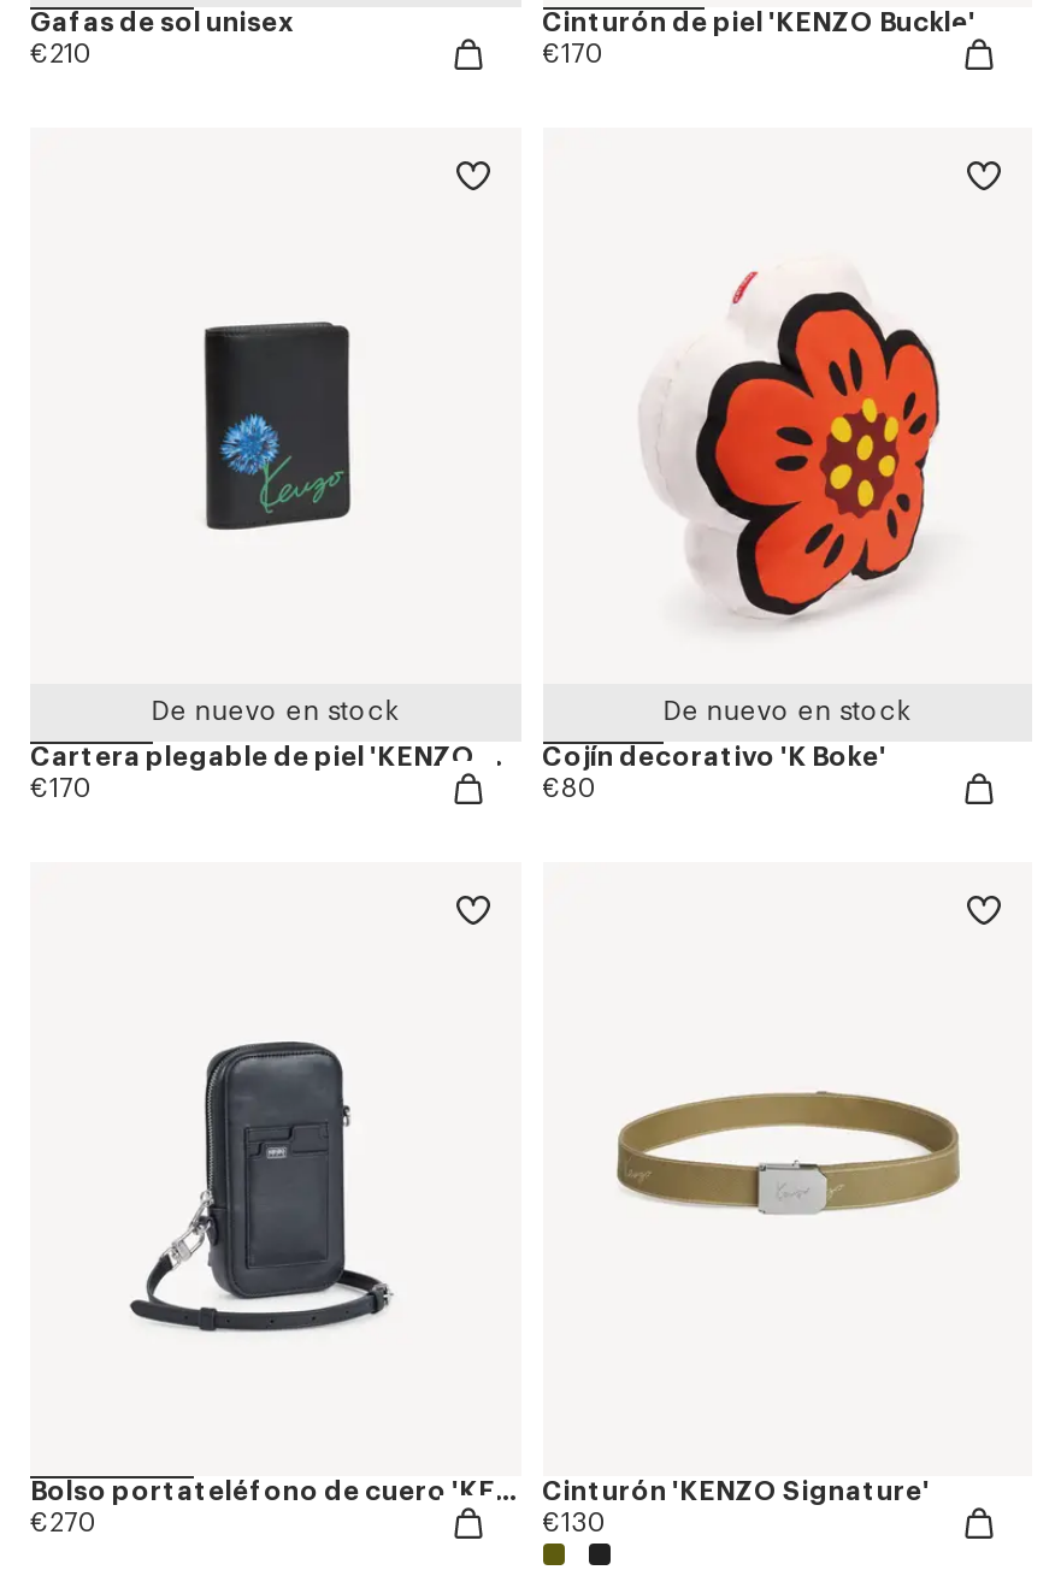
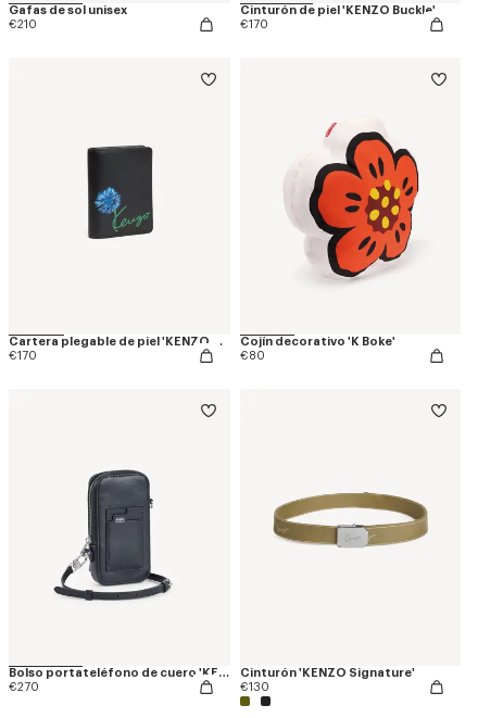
[151,699,399,726] De nuevo en stock -> none
[663,699,911,726] De nuevo en stock -> none

